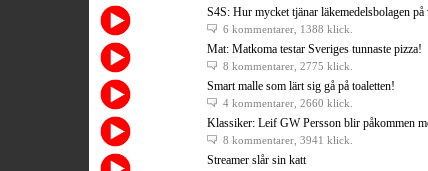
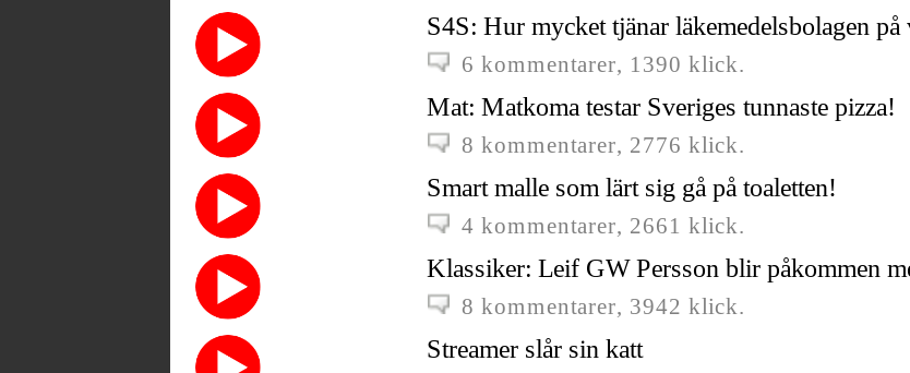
[222,24,352,35] 6 kommentarer, 1388 klick. -> [462,52,745,76] 6 kommentarer, 1390 klick.
[222,61,352,72] 8 kommentarer, 2775 klick. -> [462,133,745,157] 8 kommentarer, 2776 klick.
[222,98,352,109] 4 kommentarer, 2660 klick. -> [462,214,745,238] 4 kommentarer, 2661 klick.
[222,135,352,146] 8 kommentarer, 3941 klick. -> [462,294,745,318] 8 kommentarer, 3942 klick.

